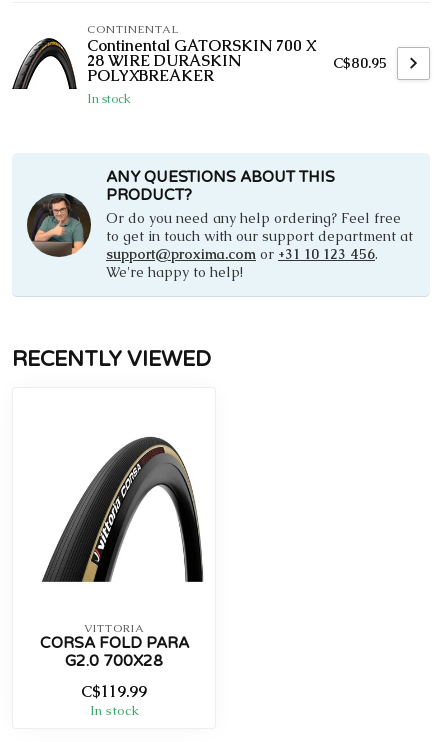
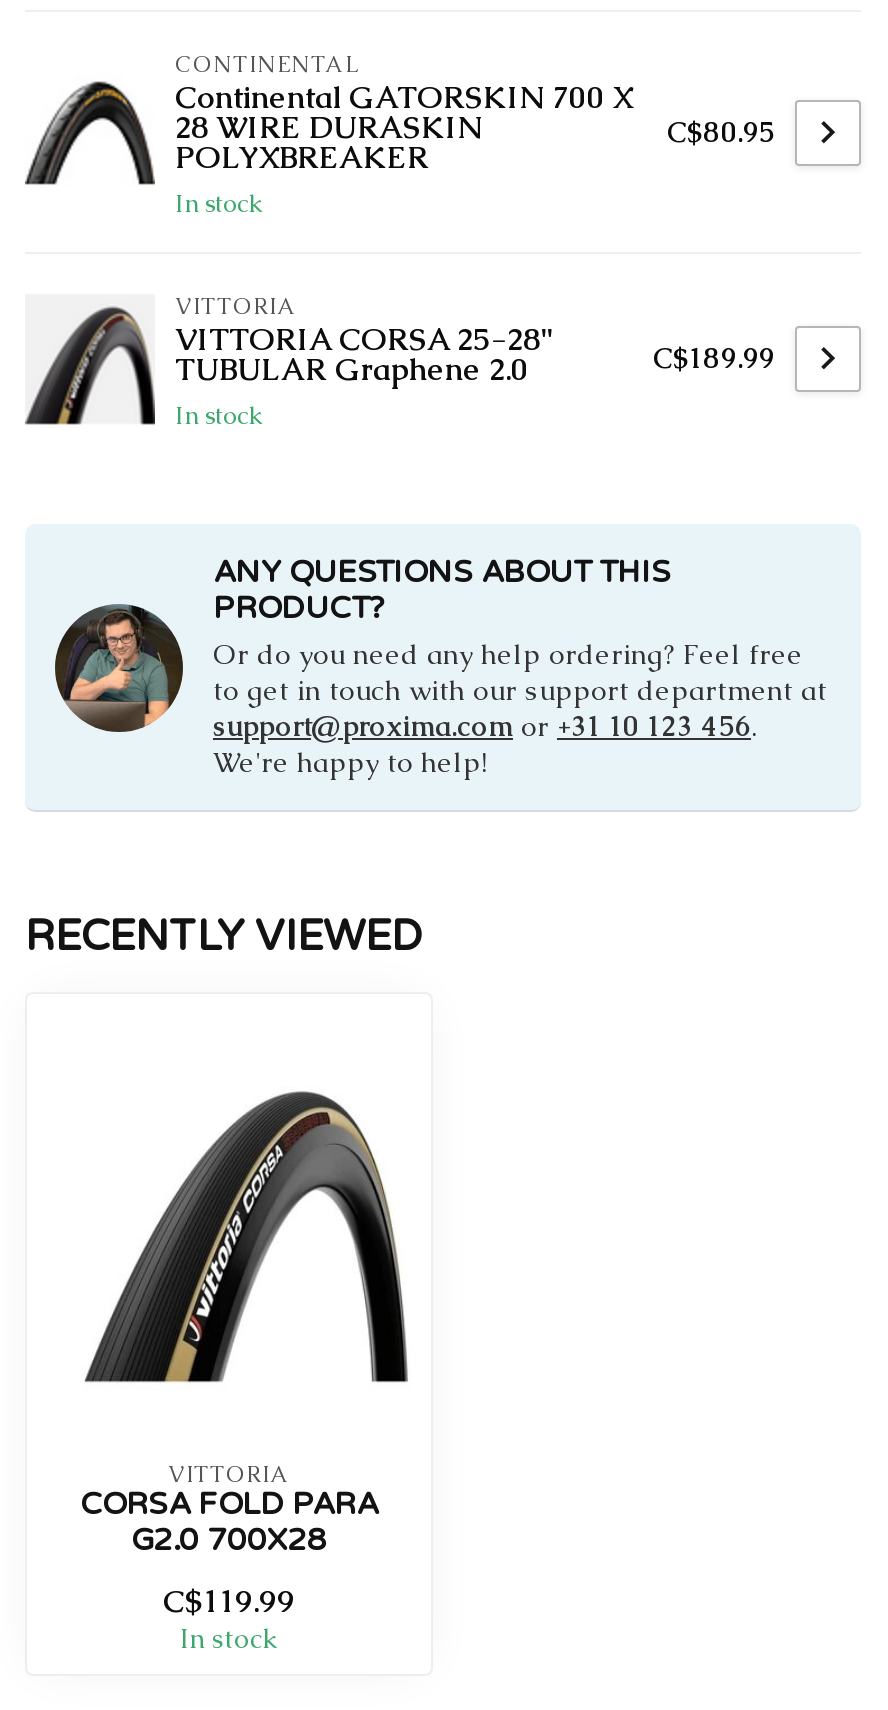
none -> [25,293,553,433] [image] | VITTORIA | VITTORIA CORSA 25-28'' | TUBULAR Graphene 2.0 | In stock
none -> [653,341,775,377] C$189.99

